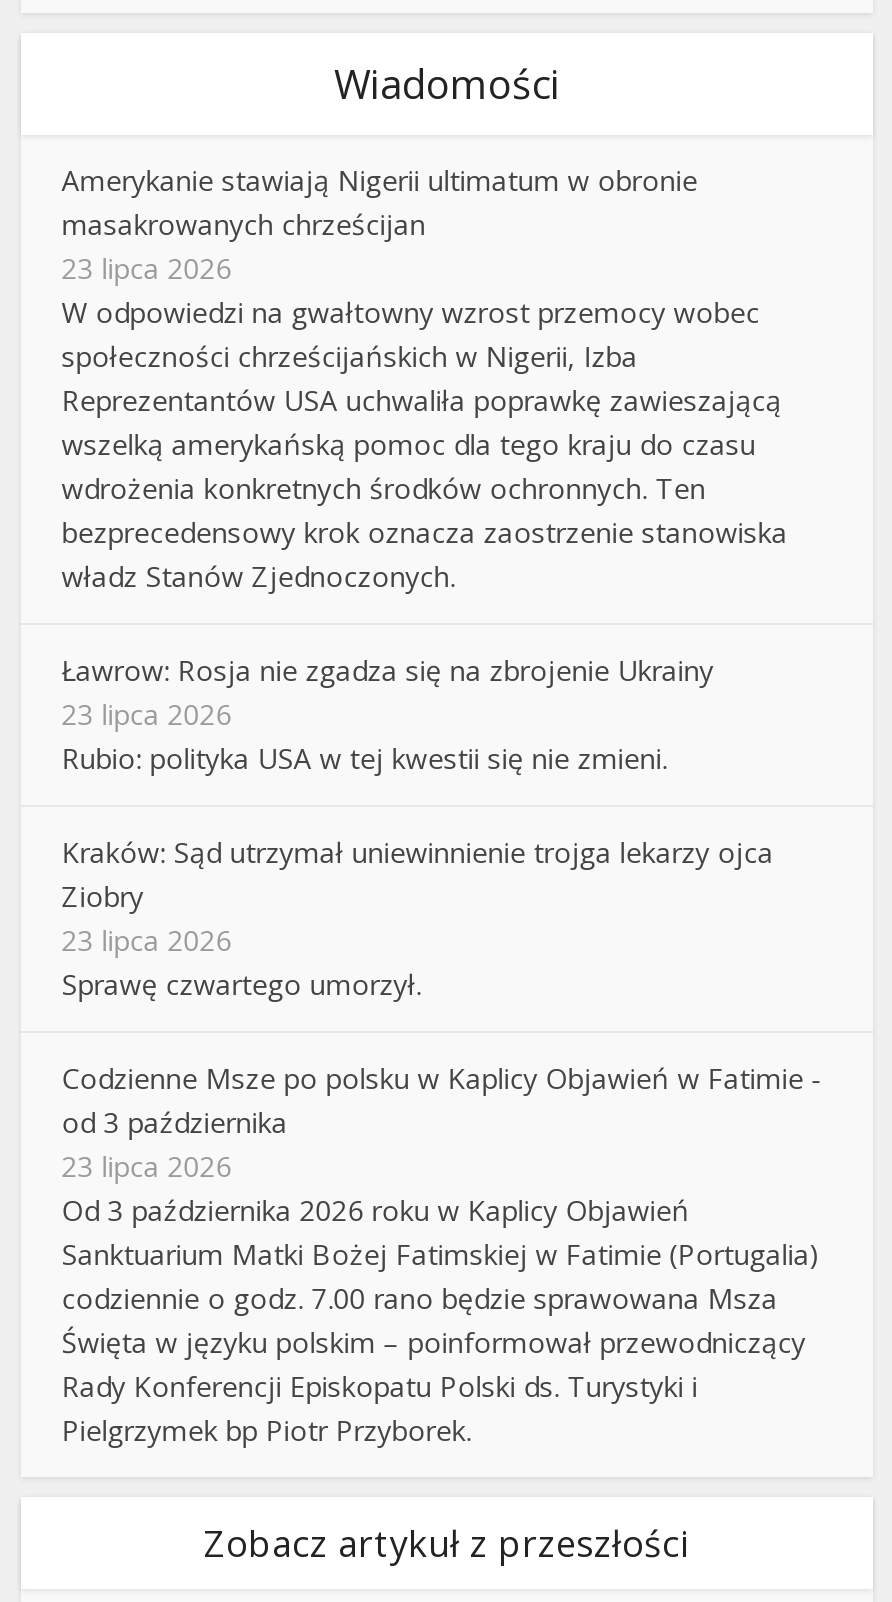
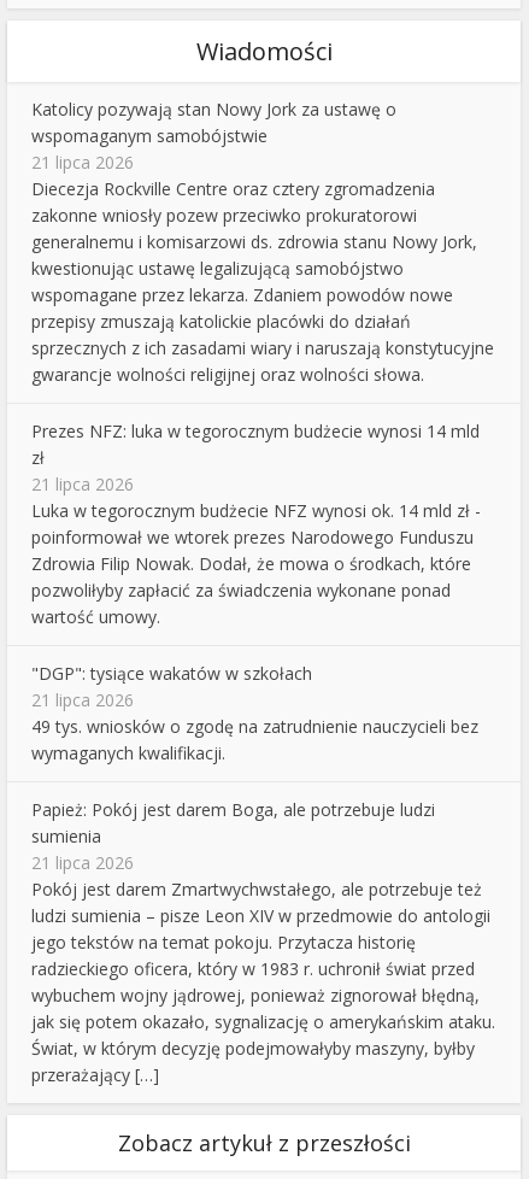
[61,162,787,596] Amerykanie stawiają Nigerii ultimatum w obronie | masakrowanych chrześcijan | 23 lipca 2026 | W odpowiedzi na gwałtowny wzrost przemocy wobec | społeczności chrześcijańskich w Nigerii, Izba | Reprezentantów USA uchwaliła poprawkę zawieszającą | wszelką amerykańską pomoc dla tego kraju do czasu | wdrożenia konkretnych środków ochronnych. Ten | bezprecedensowy krok oznacza zaostrzenie stanowiska | władz Stanów Zjednoczonych. -> [32,98,494,386] Katolicy pozywają stan Nowy Jork za ustawę o | wspomaganym samobójstwie | 21 lipca 2026 | Diecezja Rockville Centre oraz cztery zgromadzenia | zakonne wniosły pozew przeciwko prokuratorowi | generalnemu i komisarzowi ds. zdrowia stanu Nowy Jork, | kwestionując ustawę legalizującą samobójstwo | wspomagane przez lekarza. Zdaniem powodów nowe | przepisy zmuszają katolickie placówki do działań | sprzecznych z ich zasadami wiary i naruszają konstytucyjne | gwarancje wolności religijnej oraz wolności słowa.
[61,652,713,778] Ławrow: Rosja nie zgadza się na zbrojenie Ukrainy | 23 lipca 2026 | Rubio: polityka USA w tej kwestii się nie zmieni. -> [32,420,481,628] Prezes NFZ: luka w tegorocznym budżecie wynosi 14 mld | zł | 21 lipca 2026 | Luka w tegorocznym budżecie NFZ wynosi ok. 14 mld zł - | poinformował we wtorek prezes Narodowego Funduszu | Zdrowia Filip Nowak. Dodał, że mowa o środkach, które | pozwoliłyby zapłacić za świadczenia wykonane ponad | wartość umowy.
[61,834,773,1004] Kraków: Sąd utrzymał uniewinnienie trojga lekarzy ojca | Ziobry | 23 lipca 2026 | Sprawę czwartego umorzył. -> [32,662,479,765] "DGP": tysiące wakatów w szkołach | 21 lipca 2026 | 49 tys. wniosków o zgodę na zatrudnienie nauczycieli bez | wymaganych kwalifikacji.
[61,1060,821,1450] Codzienne Msze po polsku w Kaplicy Objawień w Fatimie - | od 3 października | 23 lipca 2026 | Od 3 października 2026 roku w Kaplicy Objawień | Sanktuarium Matki Bożej Fatimskiej w Fatimie (Portugalia) | codziennie o godz. 7.00 rano będzie sprawowana Msza | Święta w języku polskim – poinformował przewodniczący | Rady Konferencji Episkopatu Polski ds. Turystyki i | Pielgrzymek bp Piotr Przyborek. -> [32,798,496,1087] Papież: Pokój jest darem Boga, ale potrzebuje ludzi | sumienia | 21 lipca 2026 | Pokój jest darem Zmartwychwstałego, ale potrzebuje też | ludzi sumienia – pisze Leon XIV w przedmowie do antologii | jego tekstów na temat pokoju. Przytacza historię | radzieckiego oficera, który w 1983 r. uchronił świat przed | wybuchem wojny jądrowej, ponieważ zignorował błędną, | jak się potem okazało, sygnalizację o amerykańskim ataku. | Świat, w którym decyzję podejmowałyby maszyny, byłby | przerażający […]

